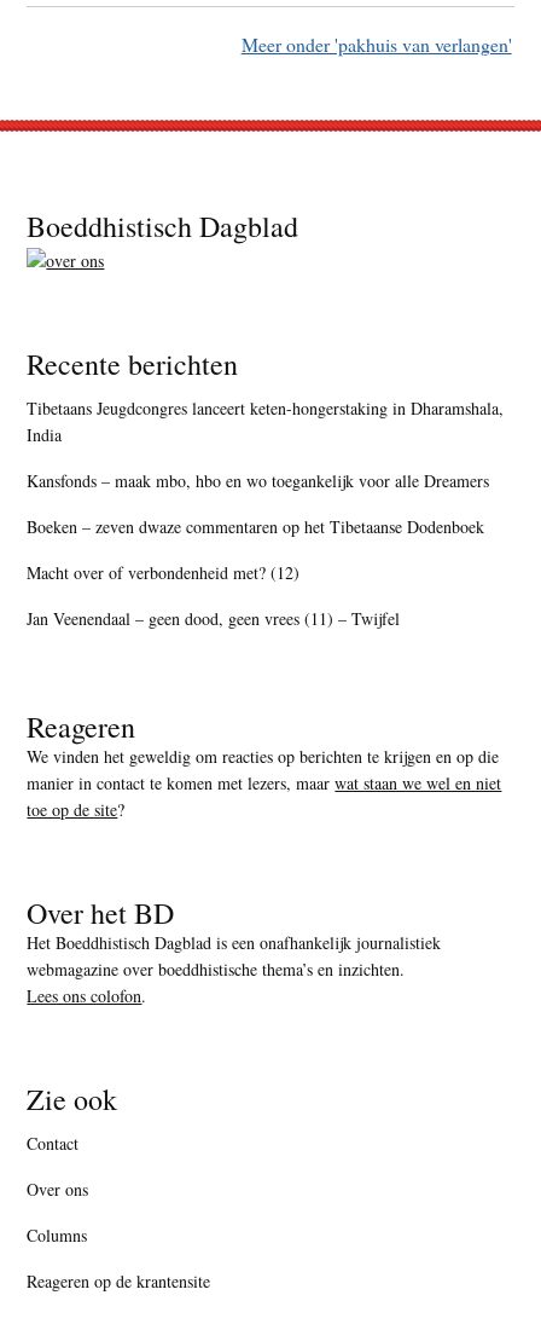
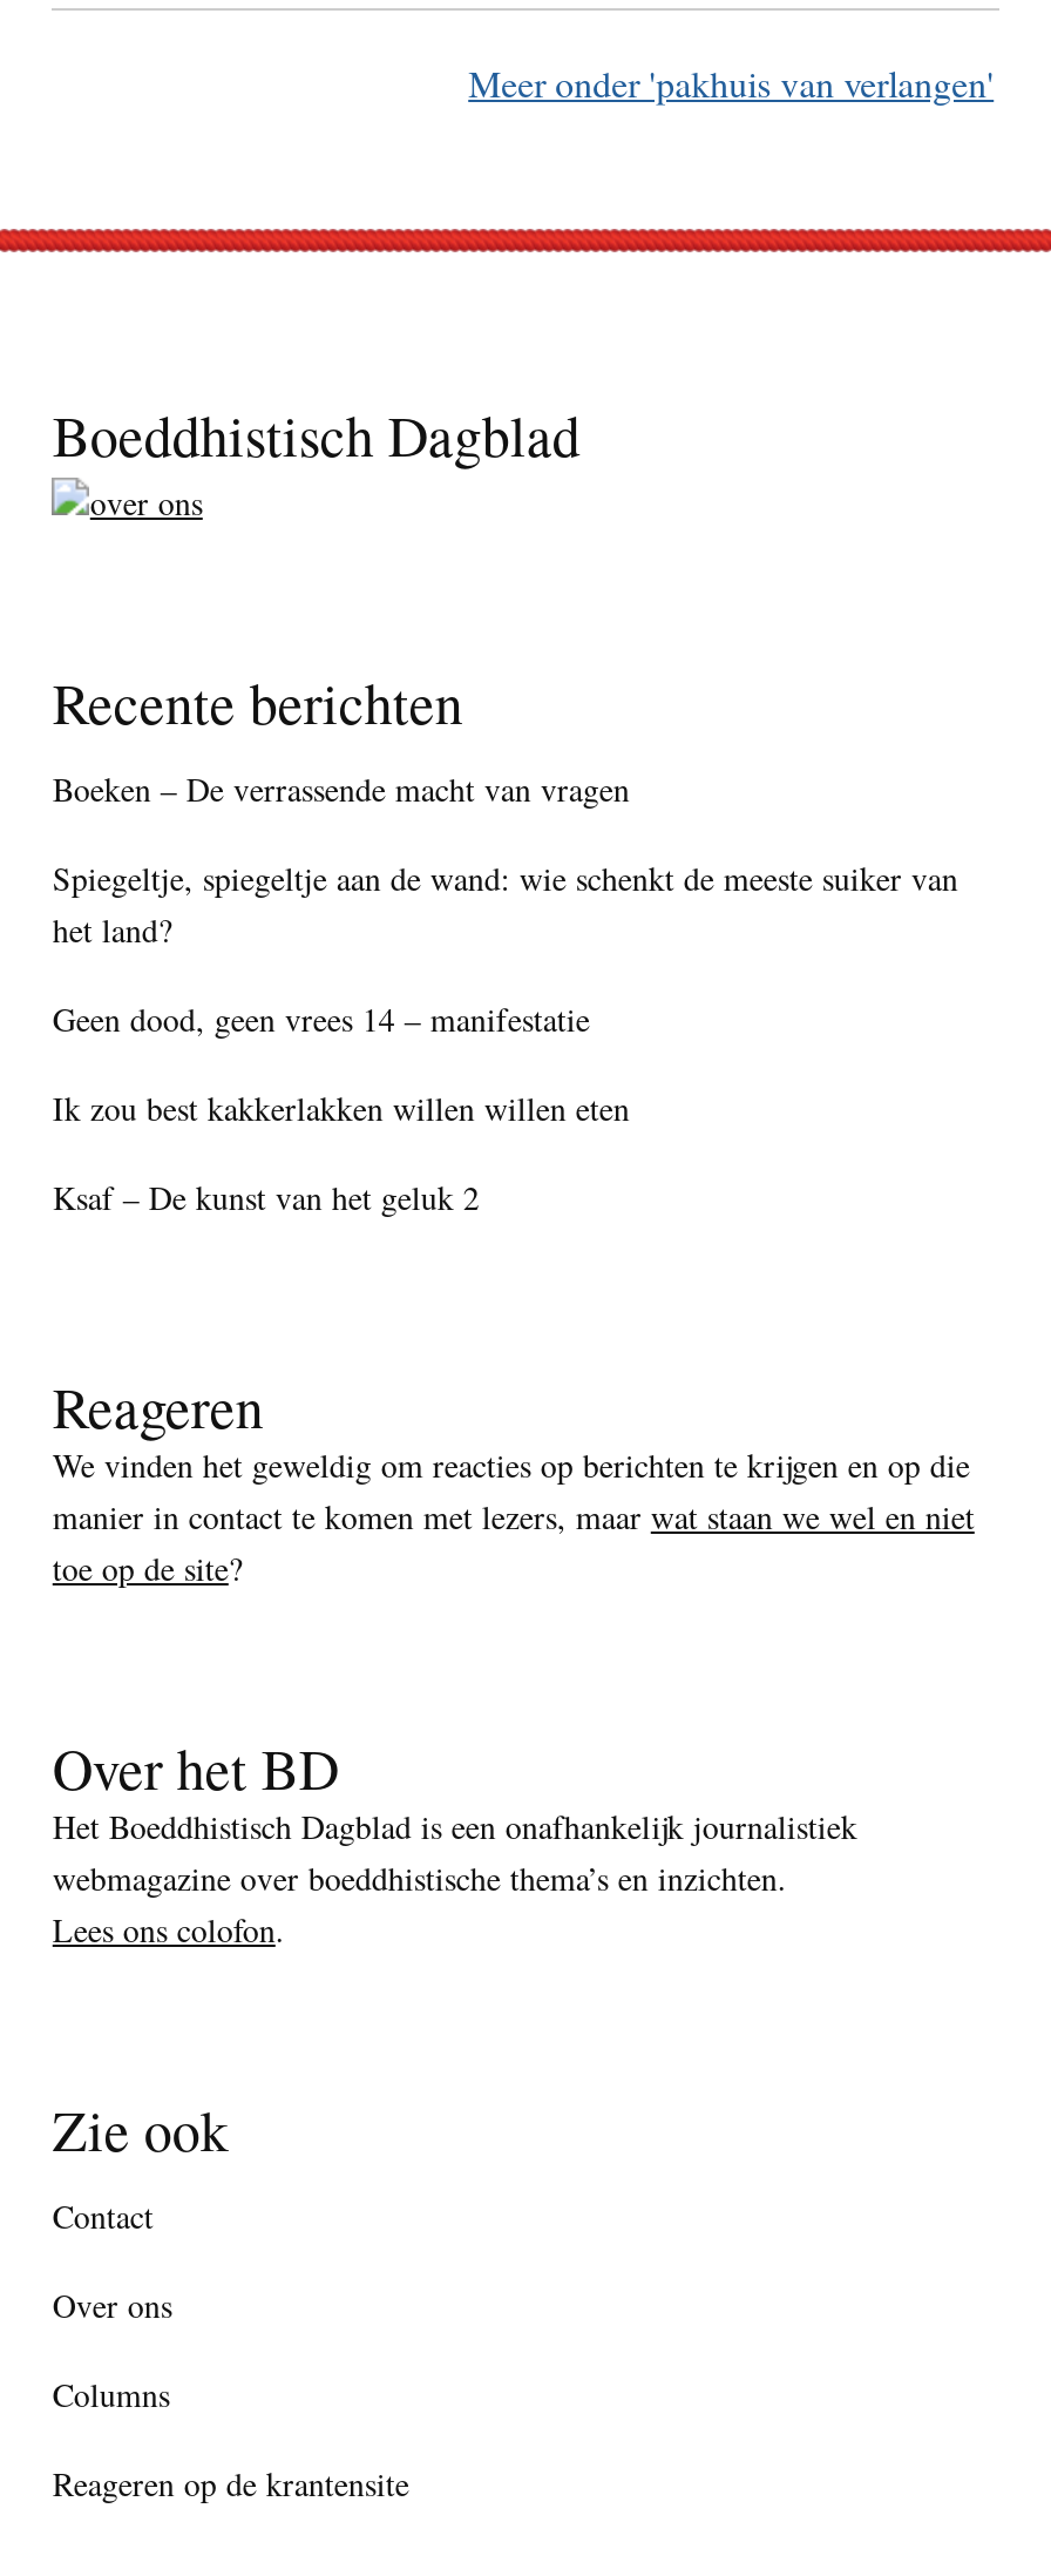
[27,396,504,446] Tibetaans Jeugdcongres lanceert keten-hongerstaking in Dharamshala, | India -> [53,766,630,810] Boeken – De verrassende macht van vragen
[27,469,490,492] Kansfonds – maak mbo, hbo en wo toegankelijk voor alle Dreamers -> [53,855,958,951] Spiegeltje, spiegeltje aan de wand: wie schenkt de meeste suiker van | het land?
[27,515,485,538] Boeken – zeven dwaze commentaren op het Tibetaanse Dodenboek -> [53,996,590,1040] Geen dood, geen vrees 14 – manifestatie
[27,561,300,584] Macht over of verbondenheid met? (12) -> [53,1085,630,1130] Ik zou best kakkerlakken willen willen eten
[27,607,400,630] Jan Veenendaal – geen dood, geen vrees (11) – Twijfel -> [53,1174,480,1219] Ksaf – De kunst van het geluk 2

